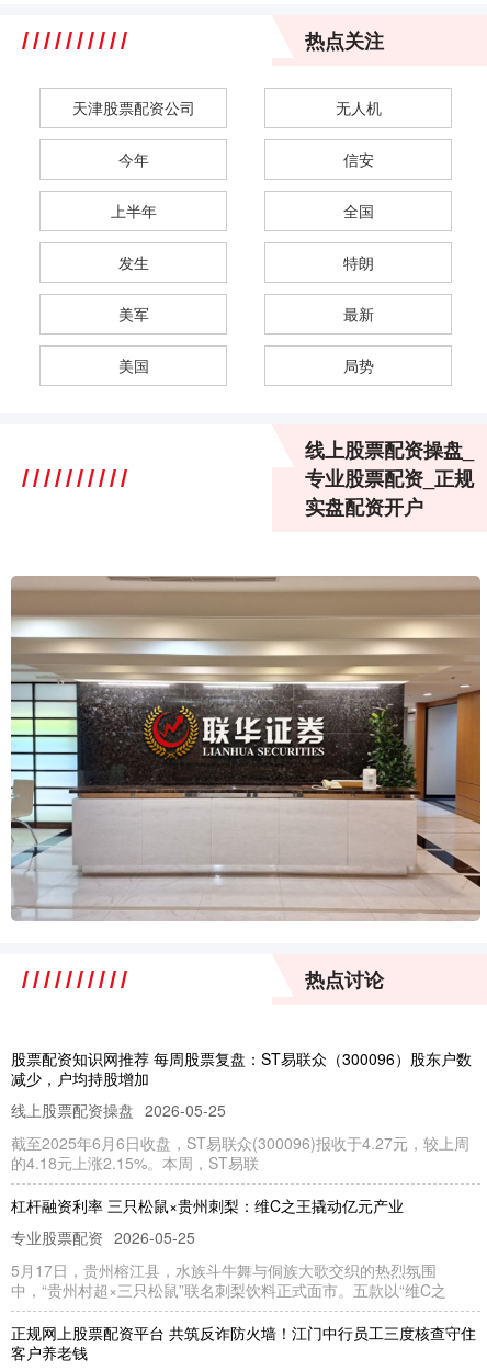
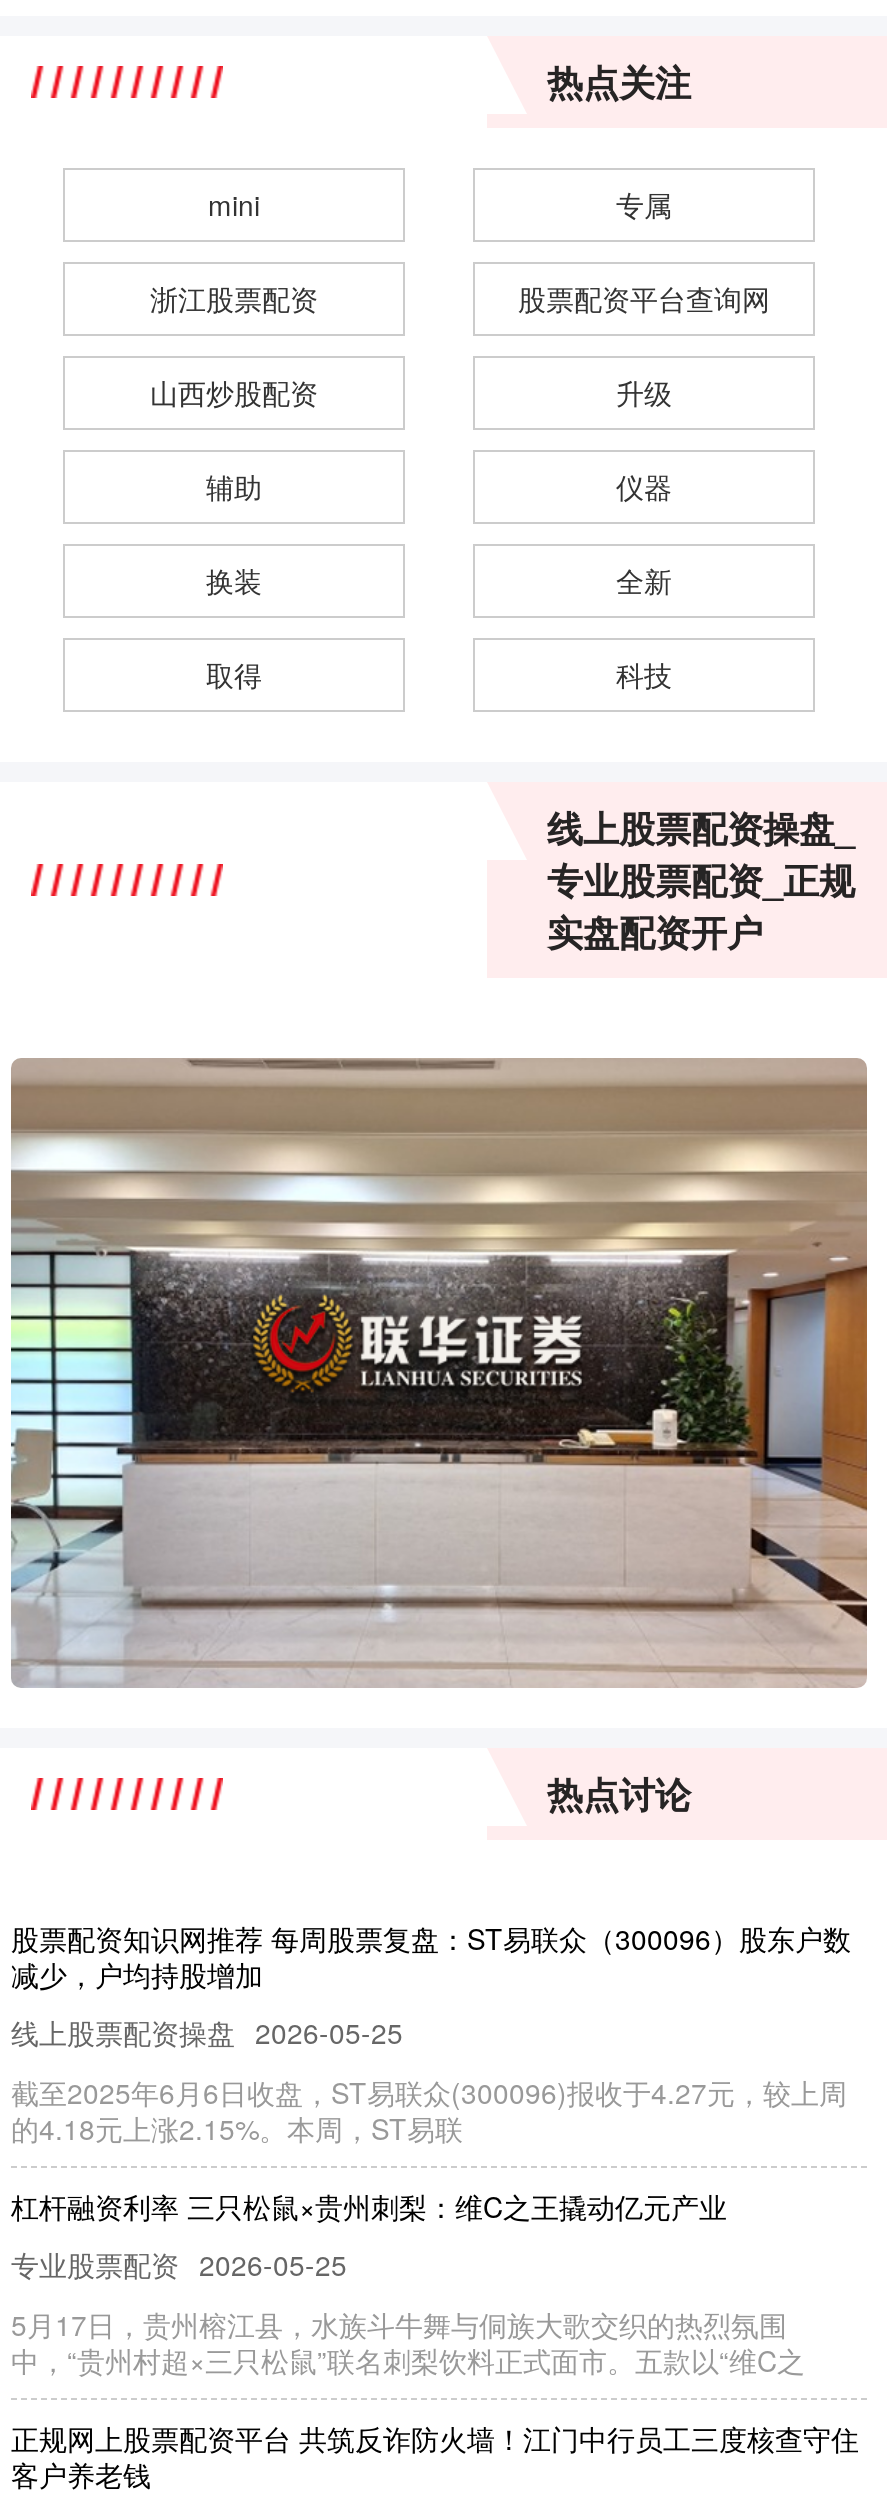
[72,96,381,118] 天津股票配资公司 | 无人机 -> [208,183,672,223] mini | 专属
[118,148,373,170] 今年 | 信安 -> [150,277,770,317] 浙江股票配资 | 股票配资平台查询网
[110,199,373,221] 上半年 | 全国 -> [150,371,672,411] 山西炒股配资 | 升级
[118,251,373,273] 发生 | 特朗 -> [206,465,672,505] 辅助 | 仪器
[118,302,373,324] 美军 | 最新 -> [206,559,672,599] 换装 | 全新
[118,354,373,376] 美国 | 局势 -> [206,653,672,693] 取得 | 科技

